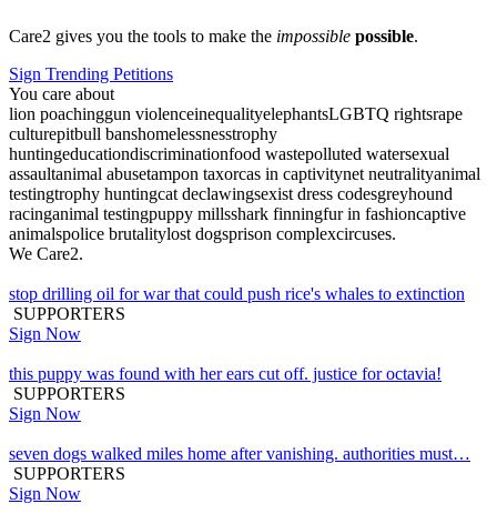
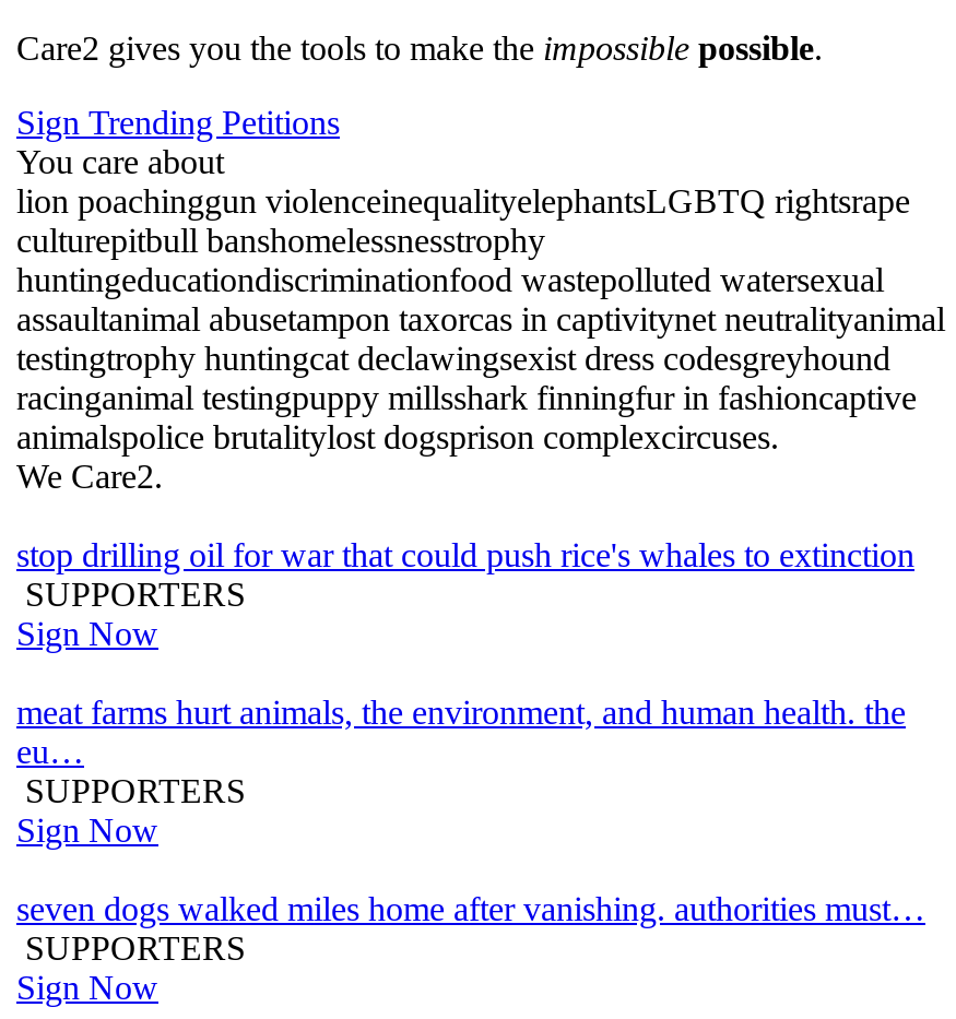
[9,364,442,383] this puppy was found with her ears cut off. justice for octavia! -> [16,694,906,770] meat farms hurt animals, the environment, and human health. the | eu…

